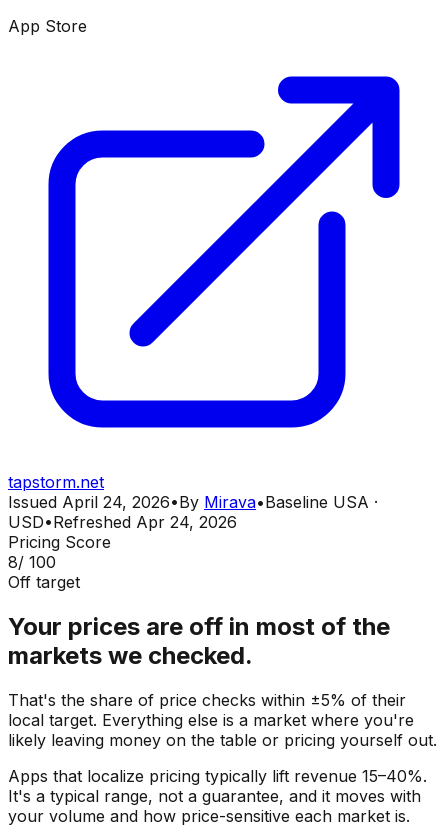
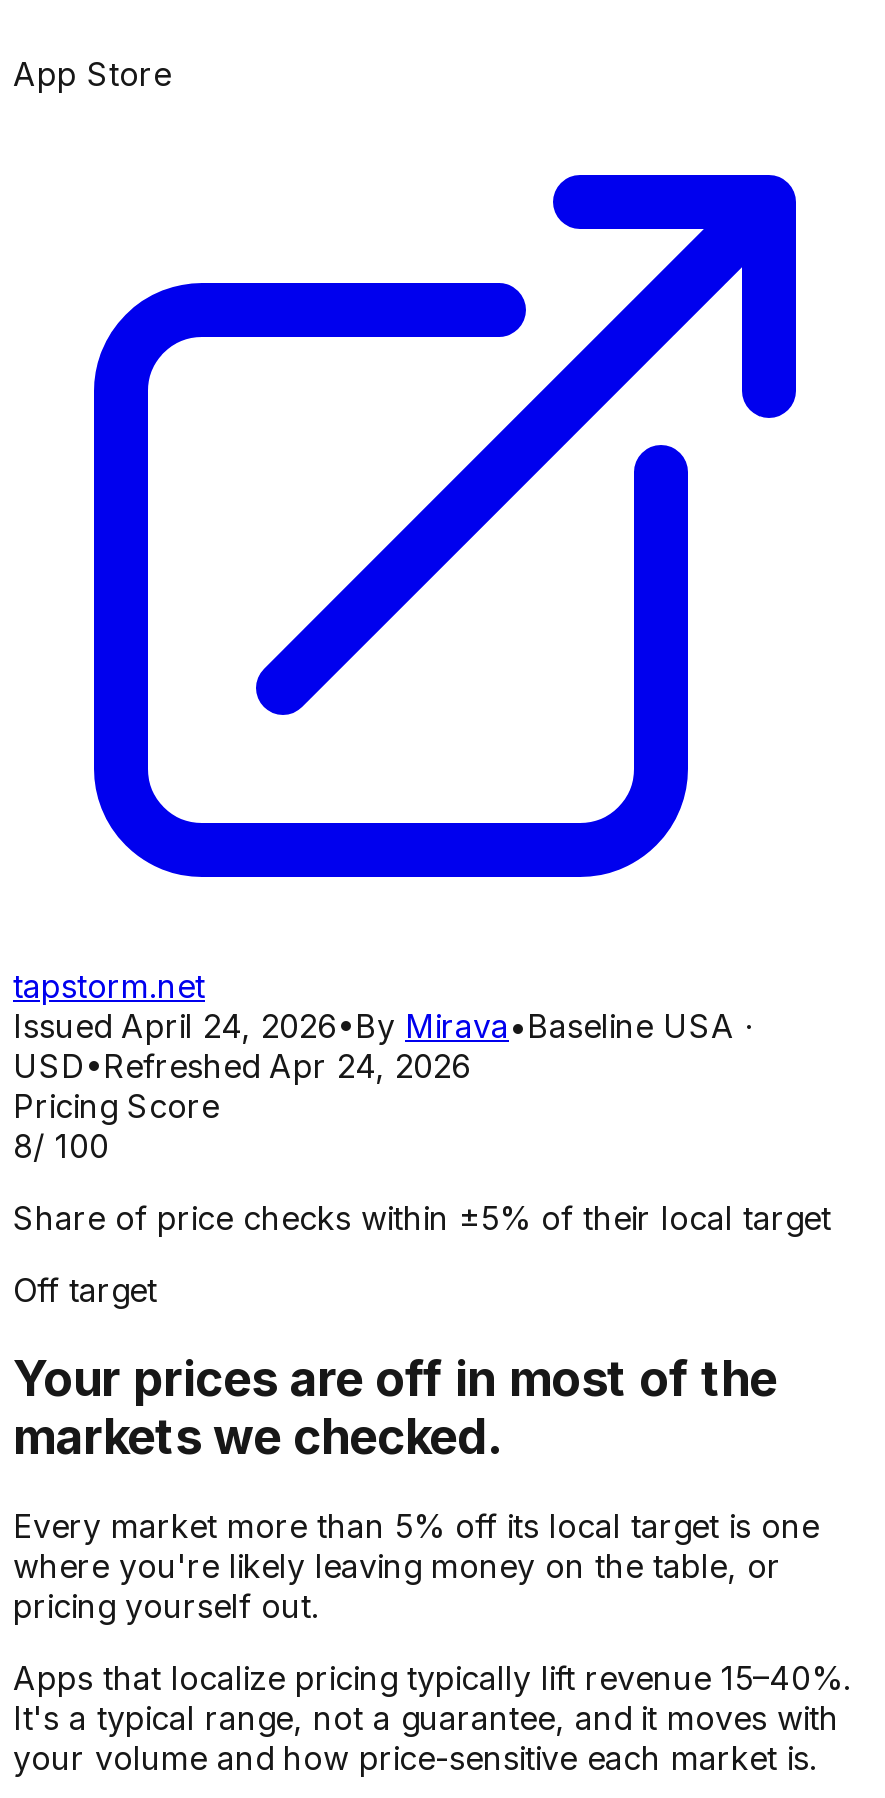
none -> [13,1198,831,1238] Share of price checks within ±5% of their local target
[8,690,437,750] That's the share of price checks within ±5% of their | local target. Everything else is a market where you're | likely leaving money on the table or pricing yourself out. -> [13,1505,819,1625] Every market more than 5% off its local target is one | where you're likely leaving money on the table, or | pricing yourself out.

